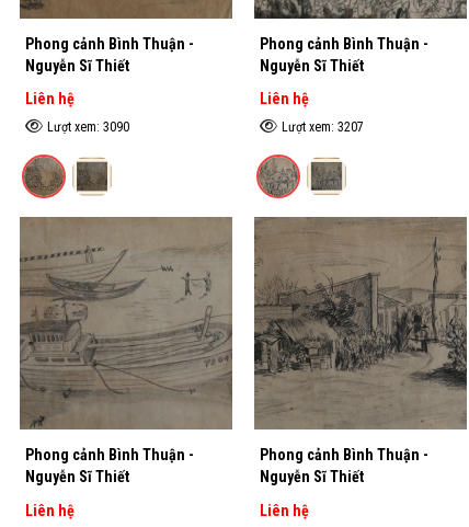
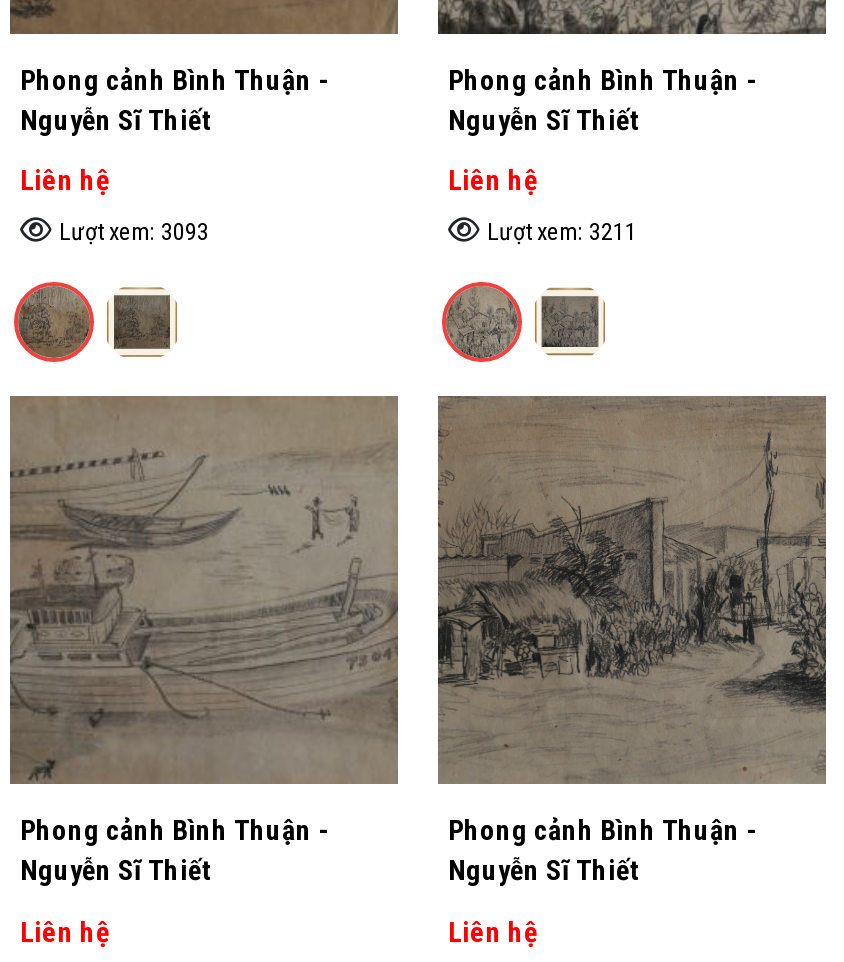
[47,120,129,135] Lượt xem: 3090 -> [59,218,209,246] Lượt xem: 3093
[281,120,363,135] Lượt xem: 3207 -> [487,218,637,246] Lượt xem: 3211

